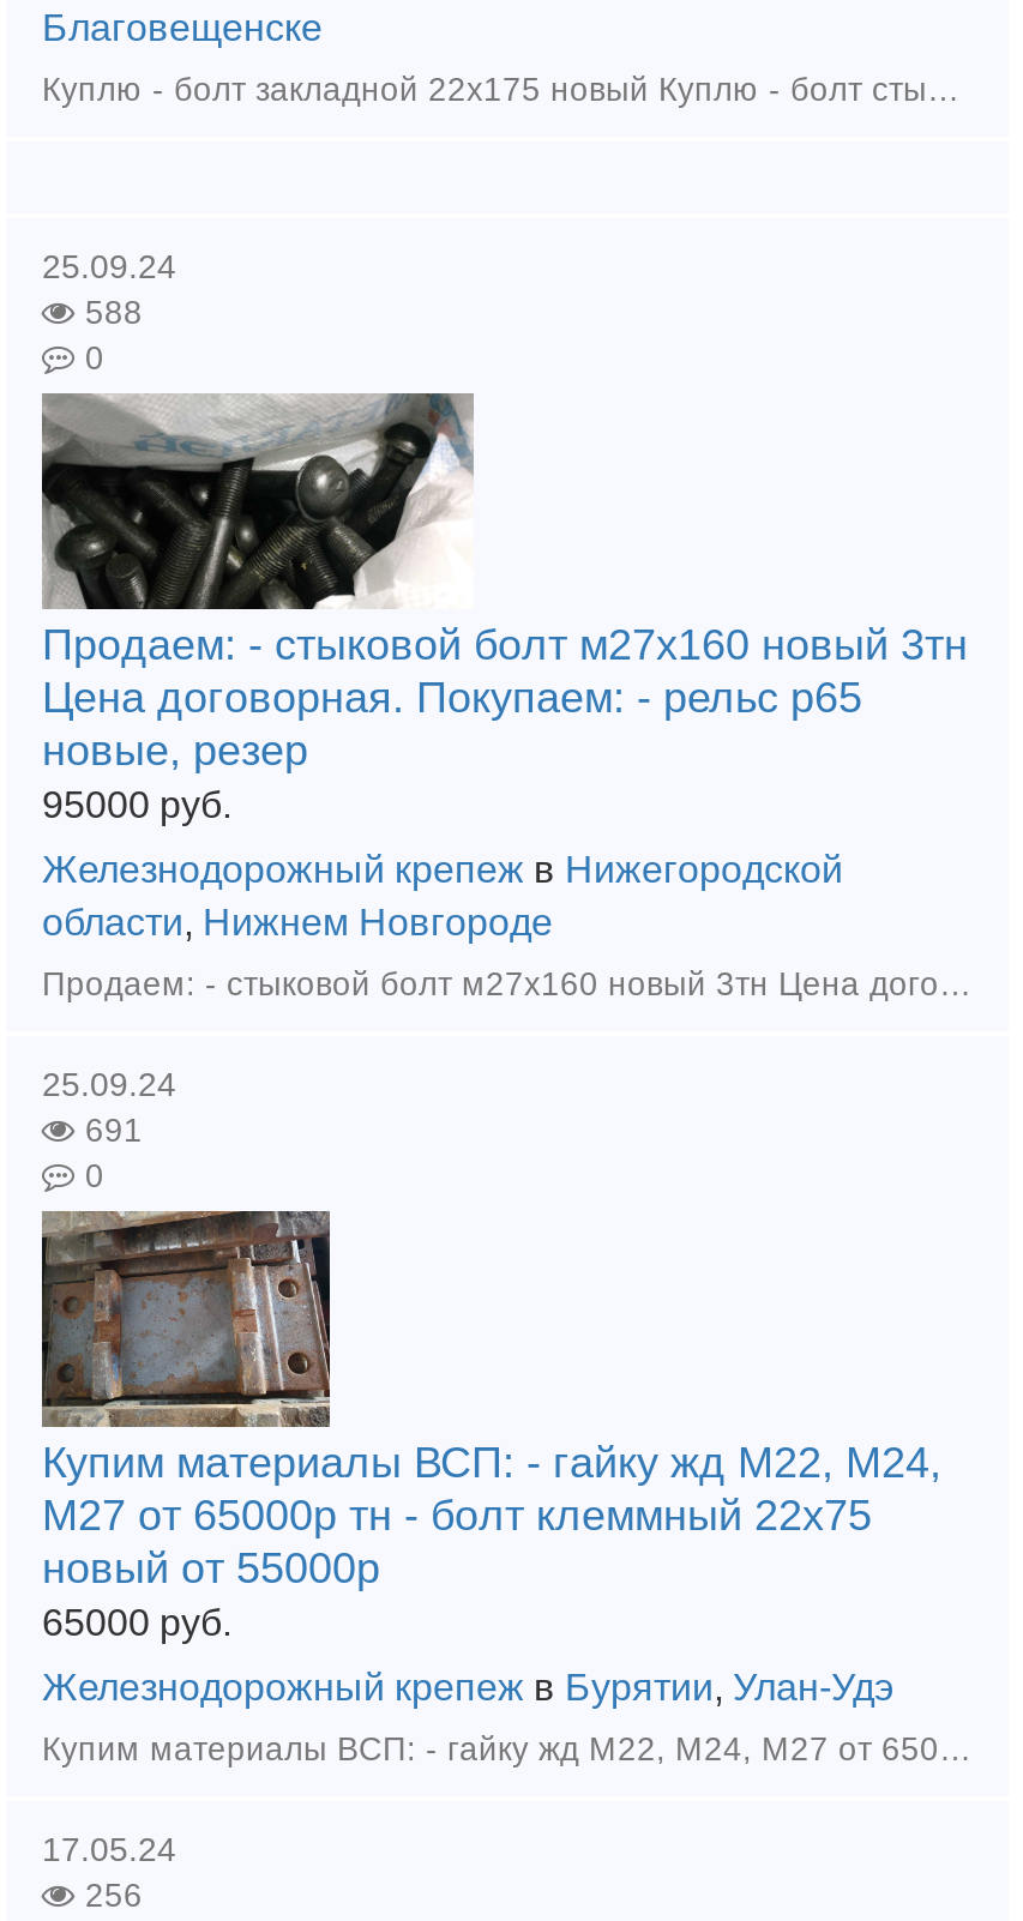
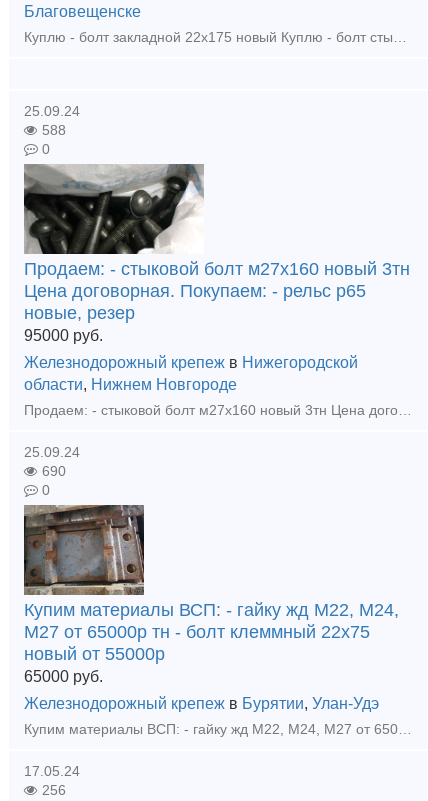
[76,1113,143,1149] 691 -> [38,464,66,479] 690

